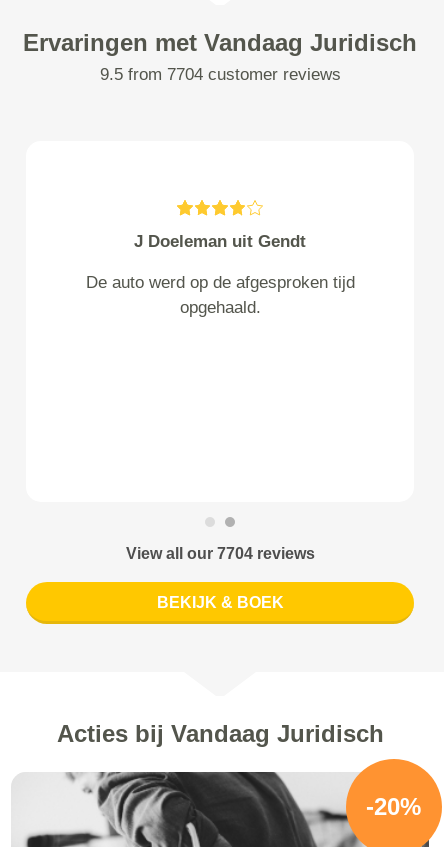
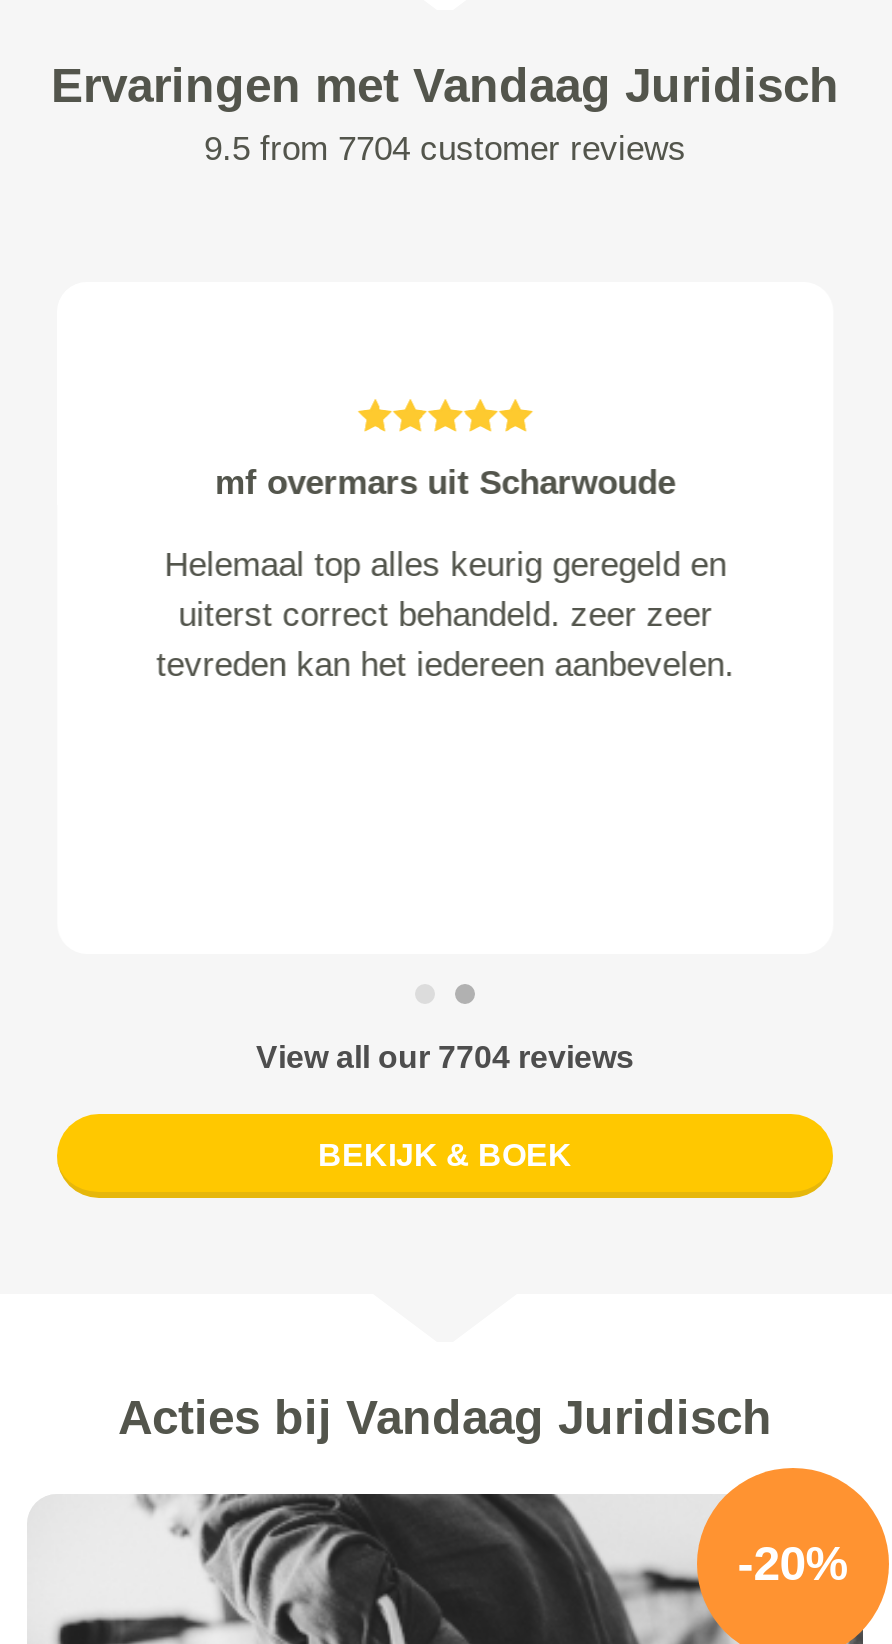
[134,232,306,251] J Doeleman uit Gendt -> [215,464,675,502] mf overmars uit Scharwoude
[85,273,354,317] De auto werd op de afgesproken tijd | opgehaald. -> [156,546,734,684] Helemaal top alles keurig geregeld en | uiterst correct behandeld. zeer zeer | tevreden kan het iedereen aanbevelen.

